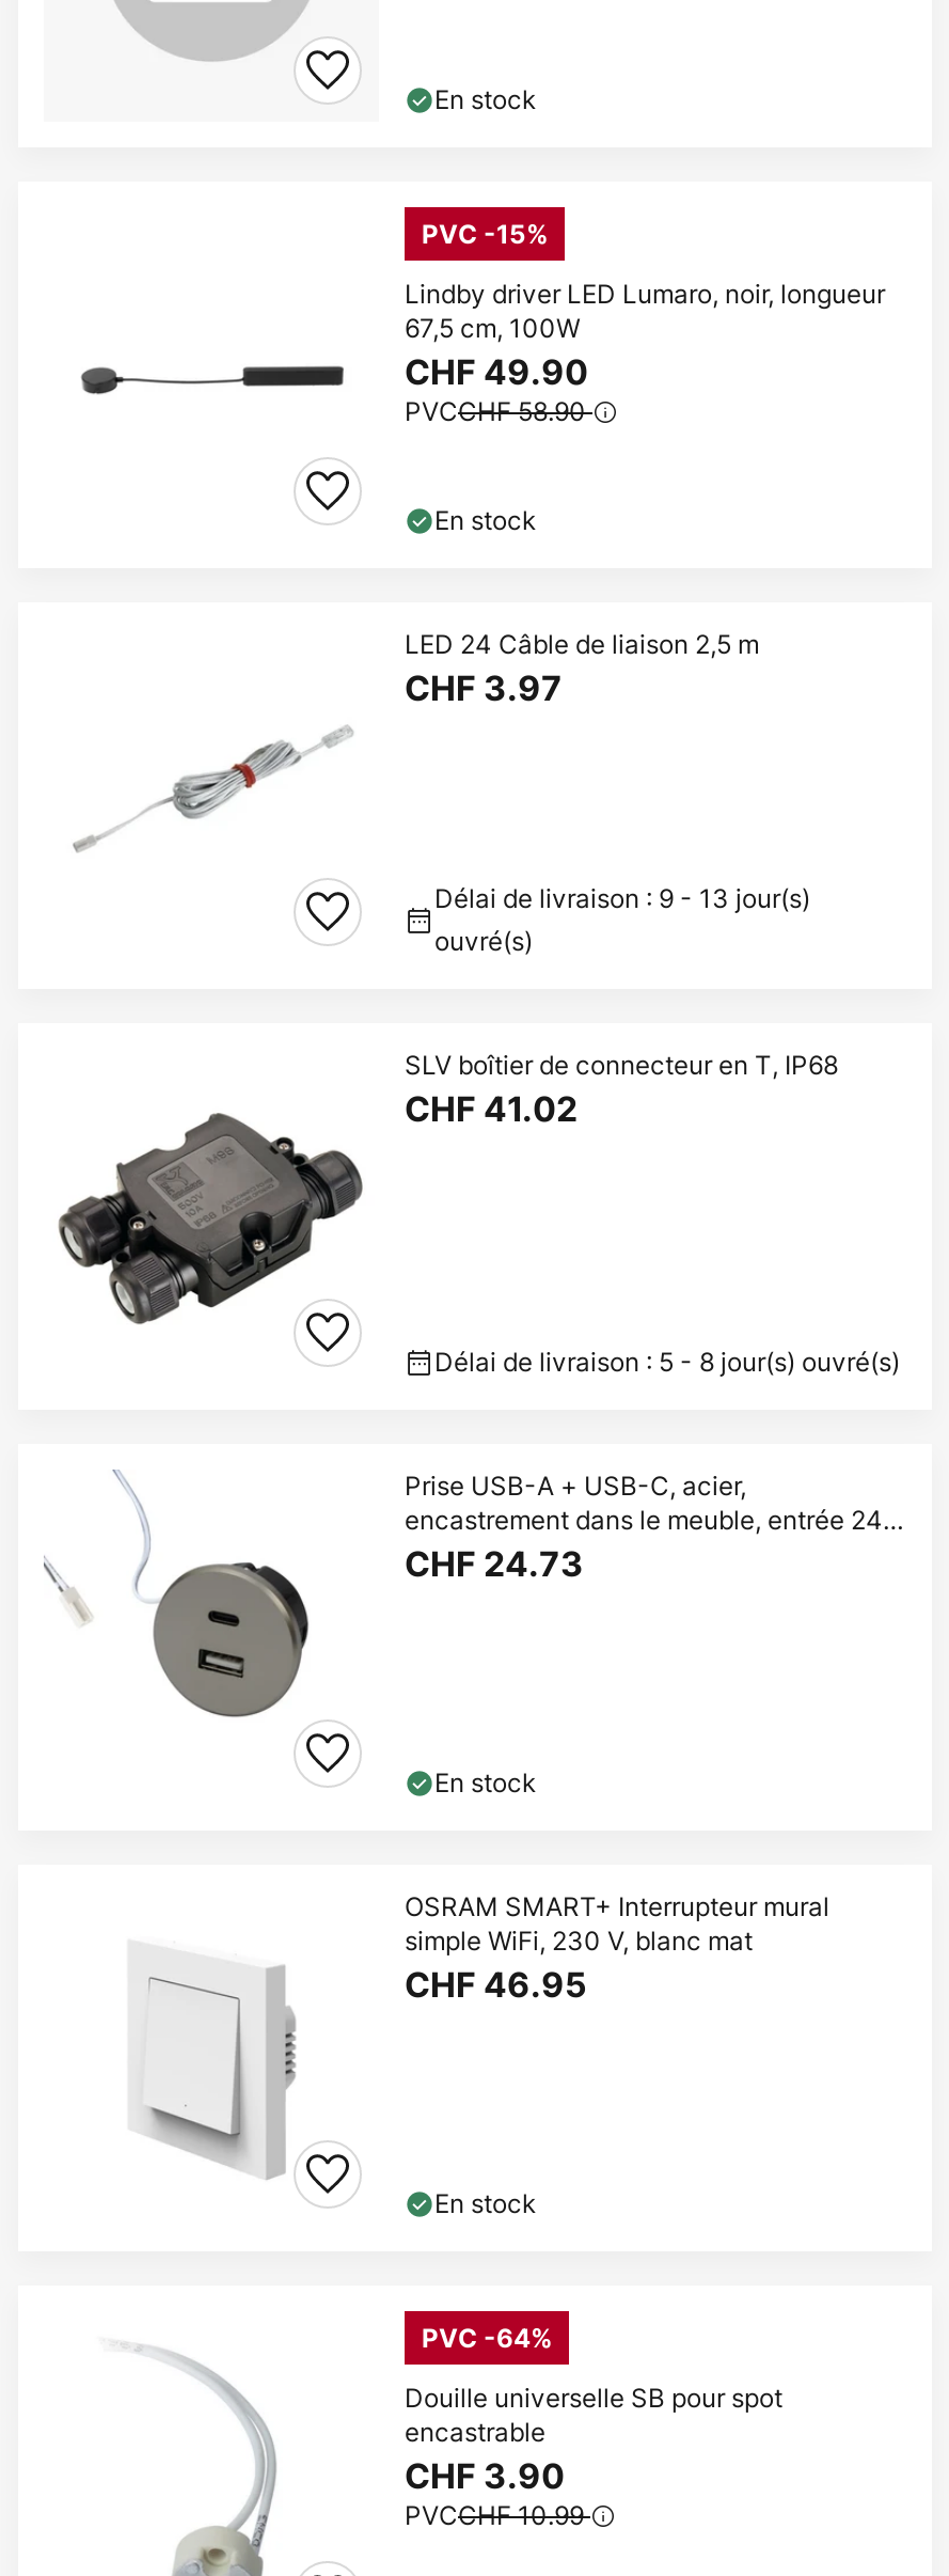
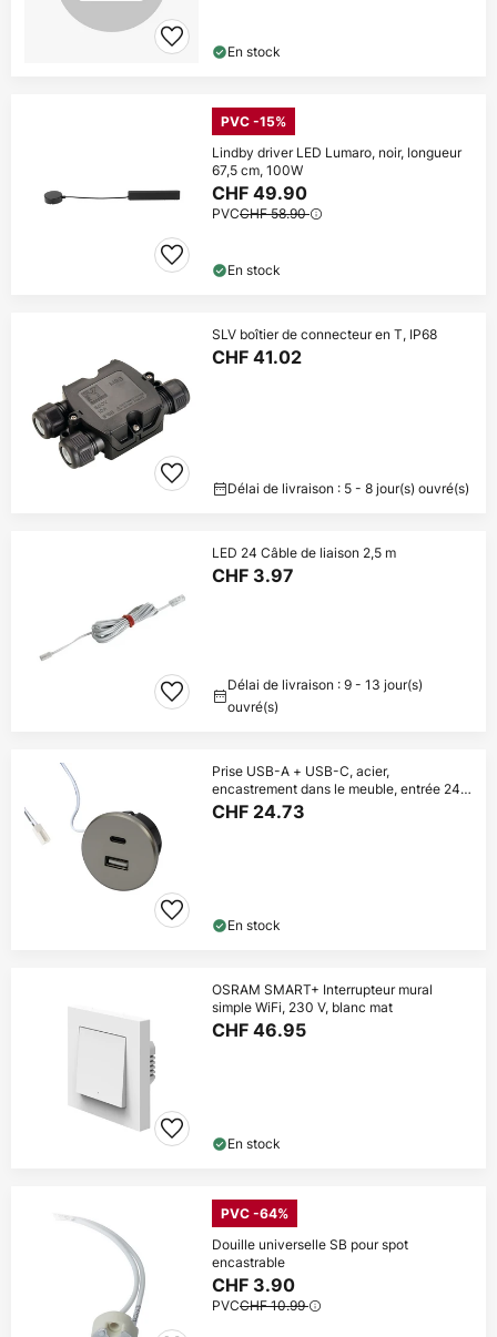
moved [405,626,810,959] -> [212,543,423,716]: LED 24 Câble de liaison 2,5 m | CHF 3.97 | Délai de livraison : 9 - 13 jour(s) | ouvré(s)
moved [57,1047,838,1326] -> [31,325,437,470]: [image] | SLV boîtier de connecteur en T, IP68 | CHF 41.02
moved [434,1344,900,1380] -> [227,479,469,498]: Délai de livraison : 5 - 8 jour(s) ouvré(s)

